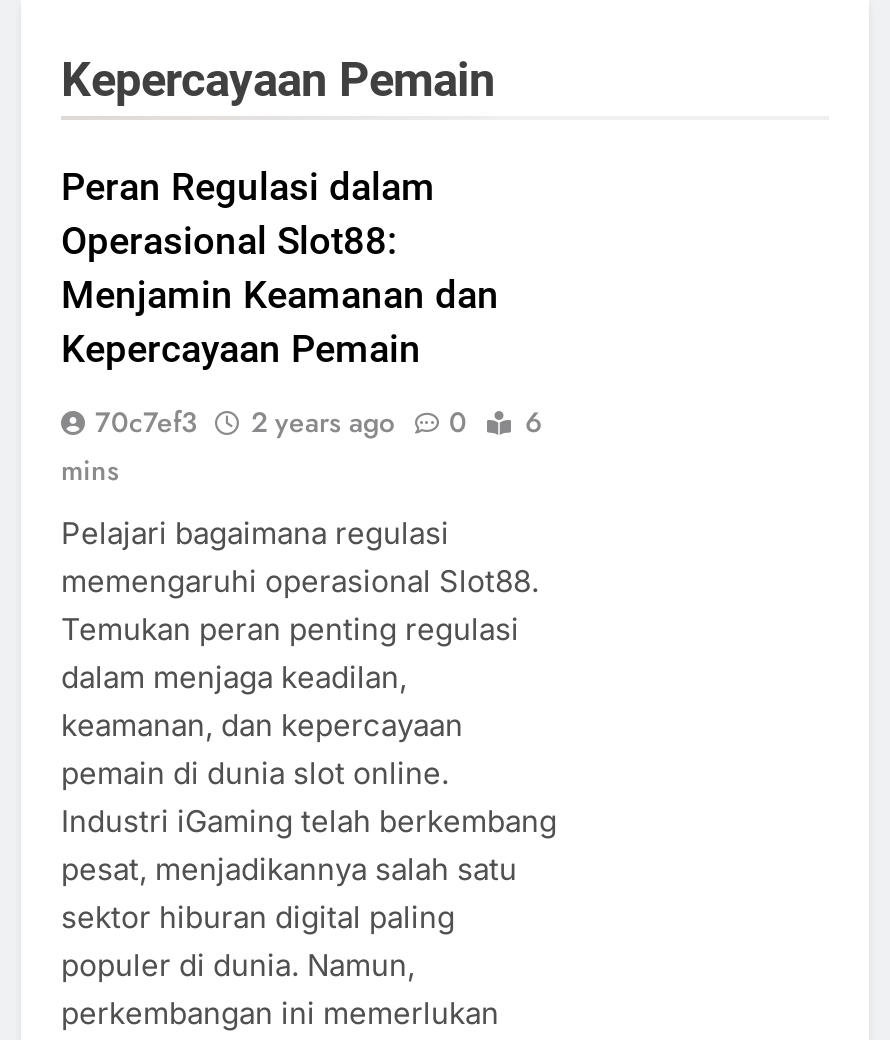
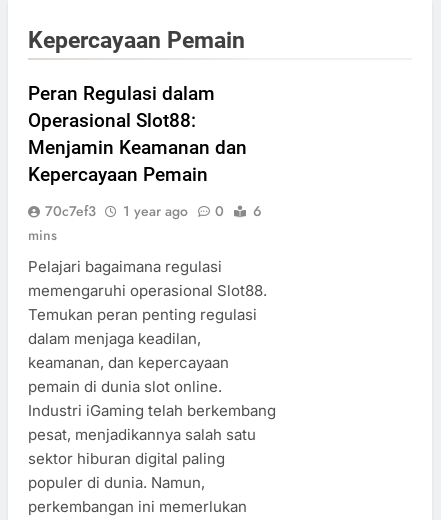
[95,402,543,442] 70c7ef3 2 years ago 0 6 -> [45,201,262,221] 70c7ef3 1 year ago 0 6

